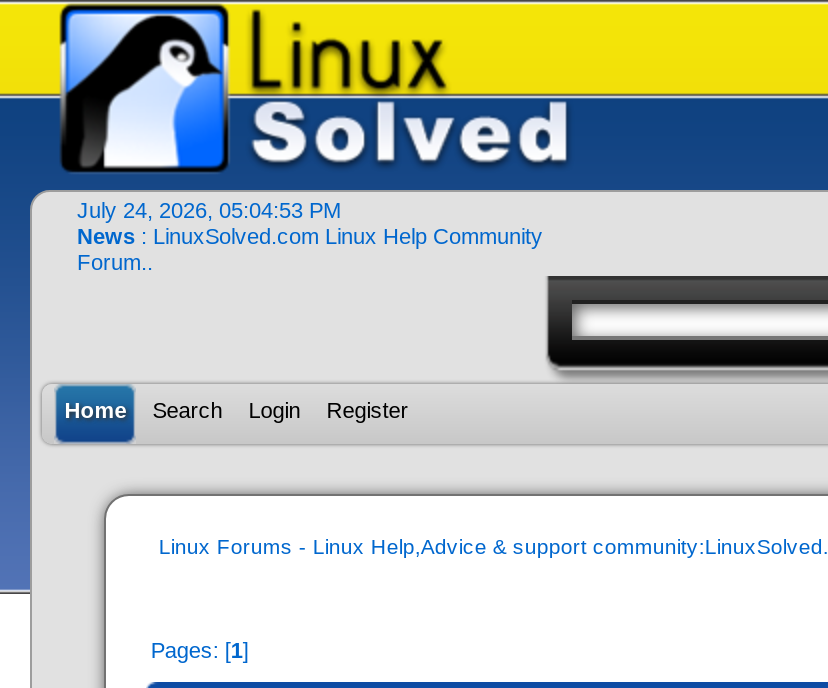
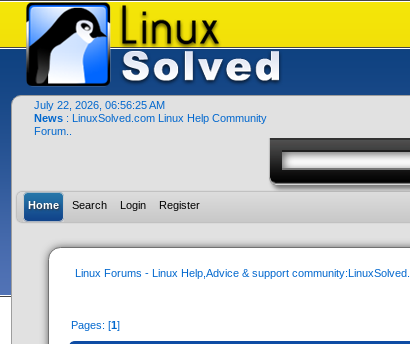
[77,198,341,222] July 24, 2026, 05:04:53 PM -> [34,99,165,111] July 22, 2026, 06:56:25 AM

